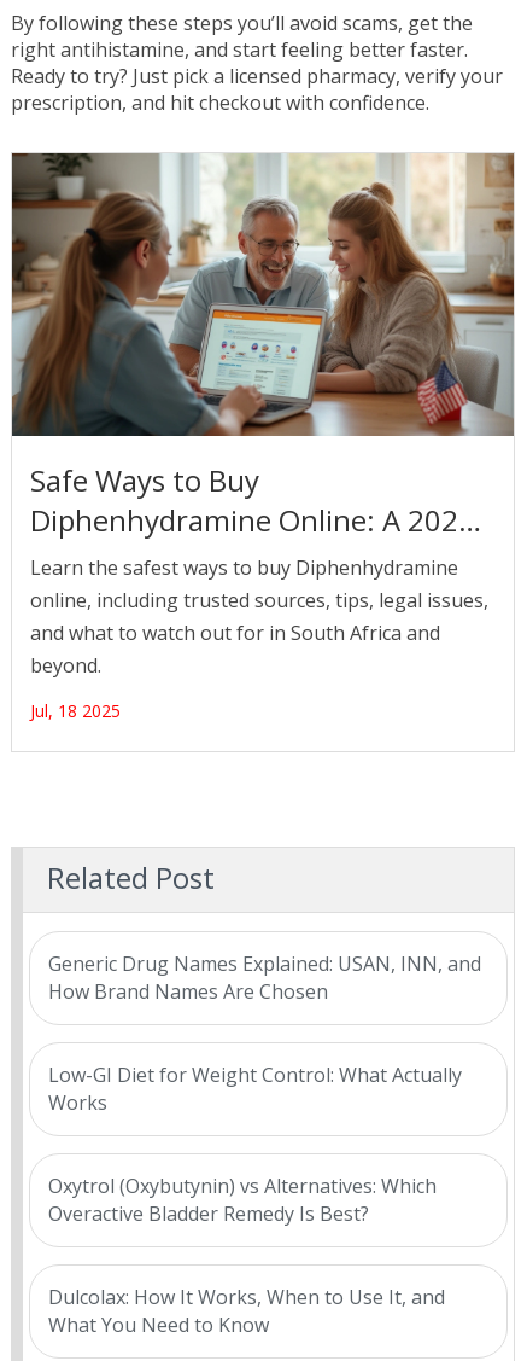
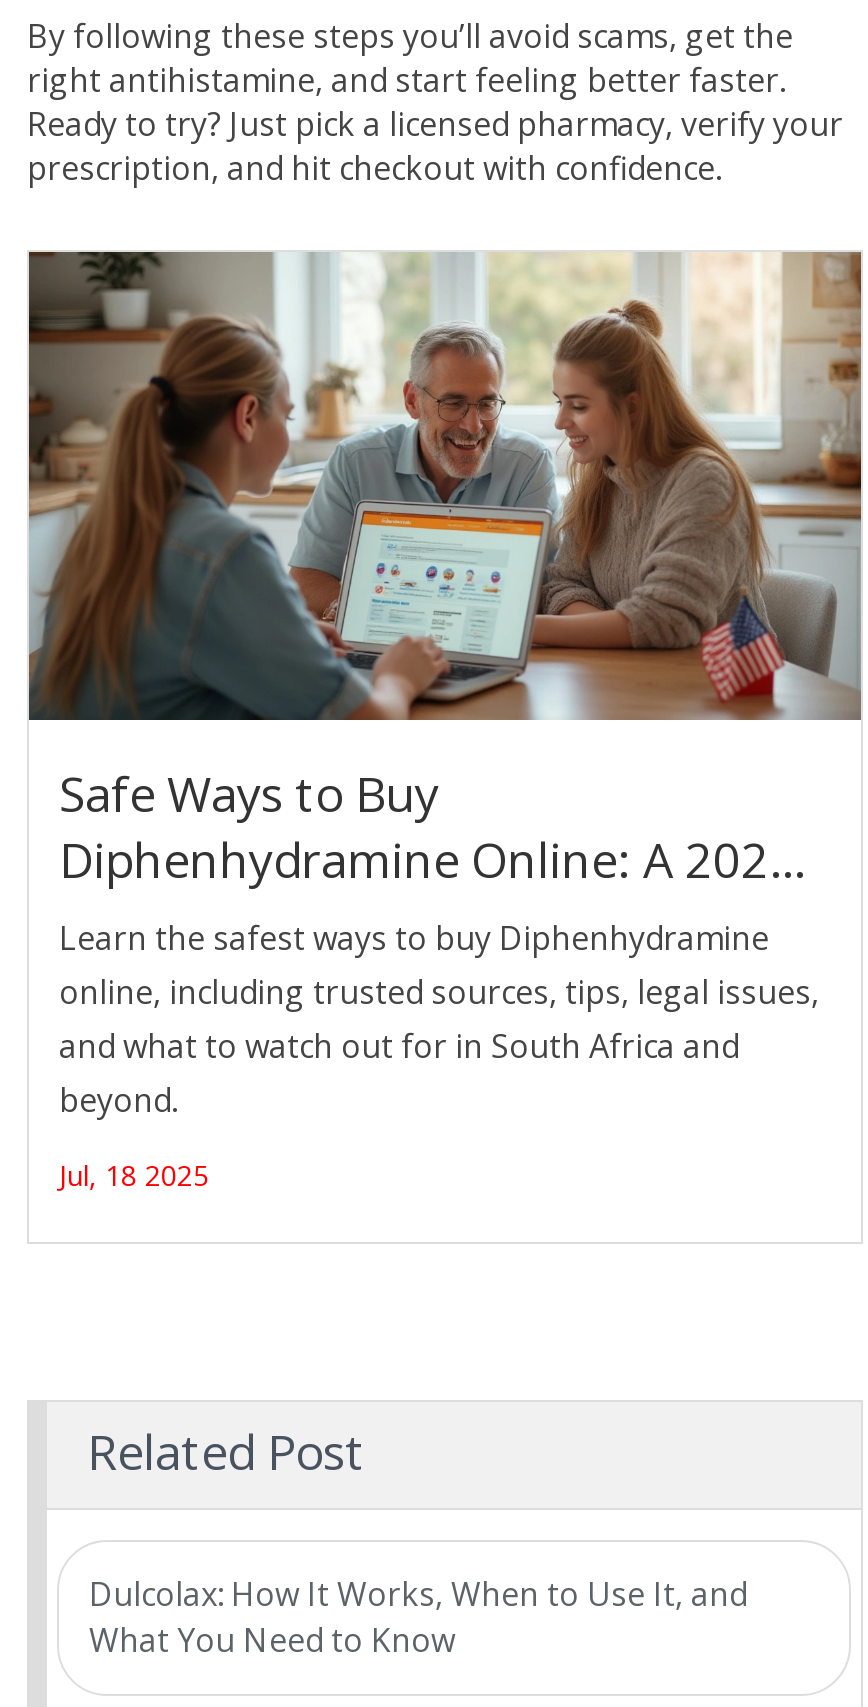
[48,950,481,1227] Generic Drug Names Explained: USAN, INN, and | How Brand Names Are Chosen | Low-GI Diet for Weight Control: What Actually | Works | Oxytrol (Oxybutynin) vs Alternatives: Which | Overactive Bladder Remedy Is Best? -> none

